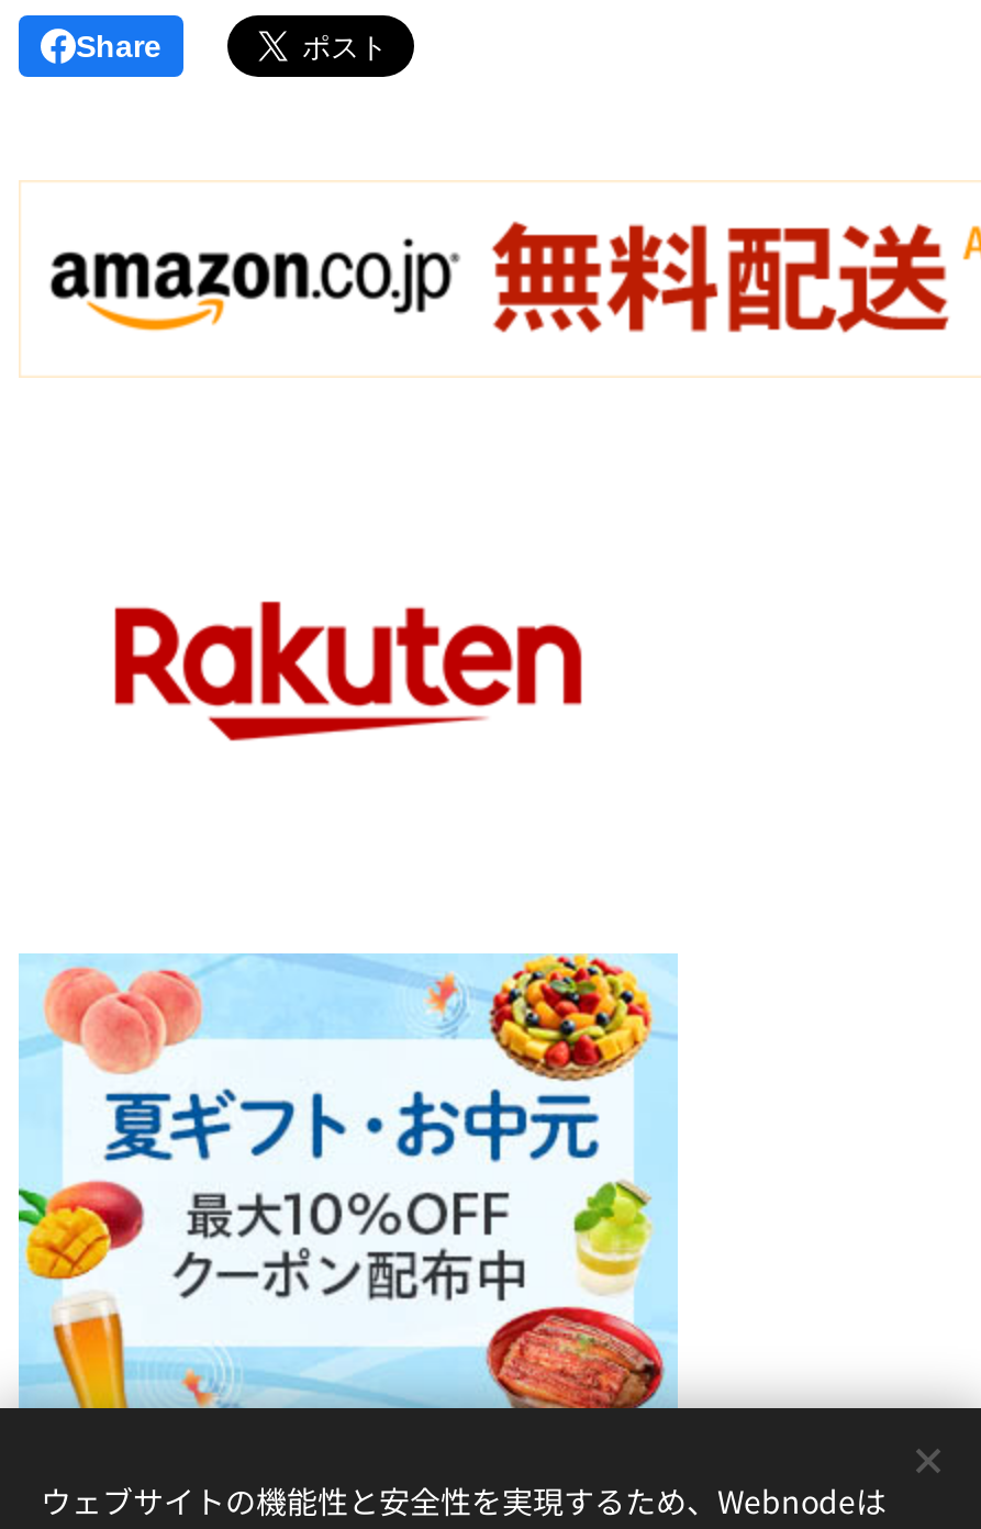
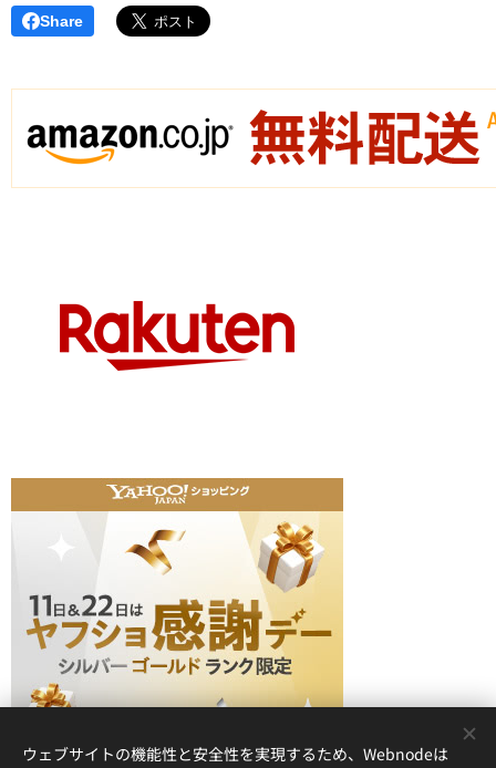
[16,953,678,1410] [image] -> [10,477,344,708] [image]

